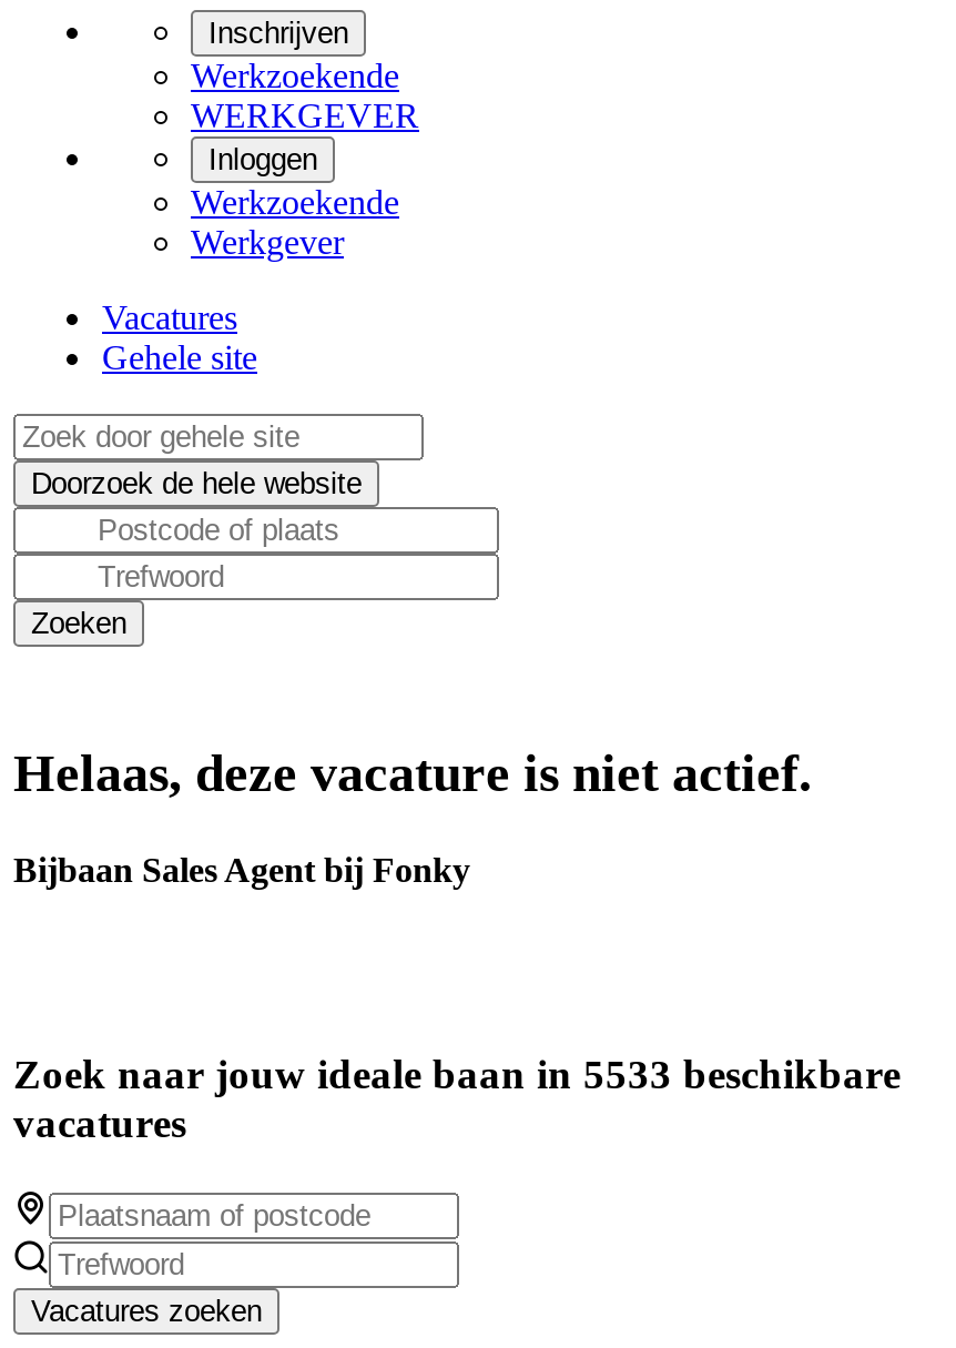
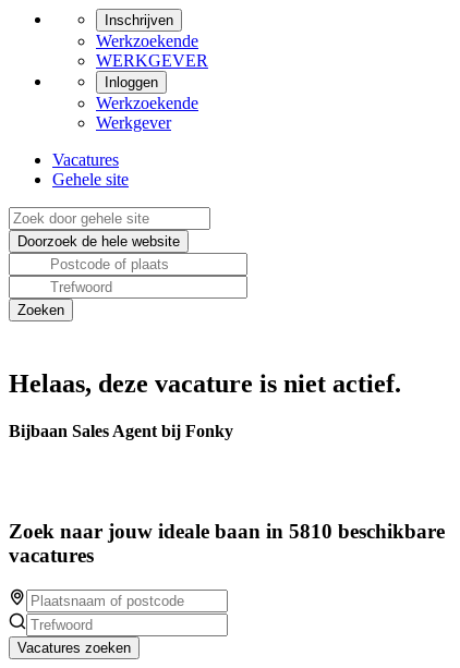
[13,1051,901,1098] Zoek naar jouw ideale baan in 5533 beschikbare -> [9,520,445,543] Zoek naar jouw ideale baan in 5810 beschikbare

